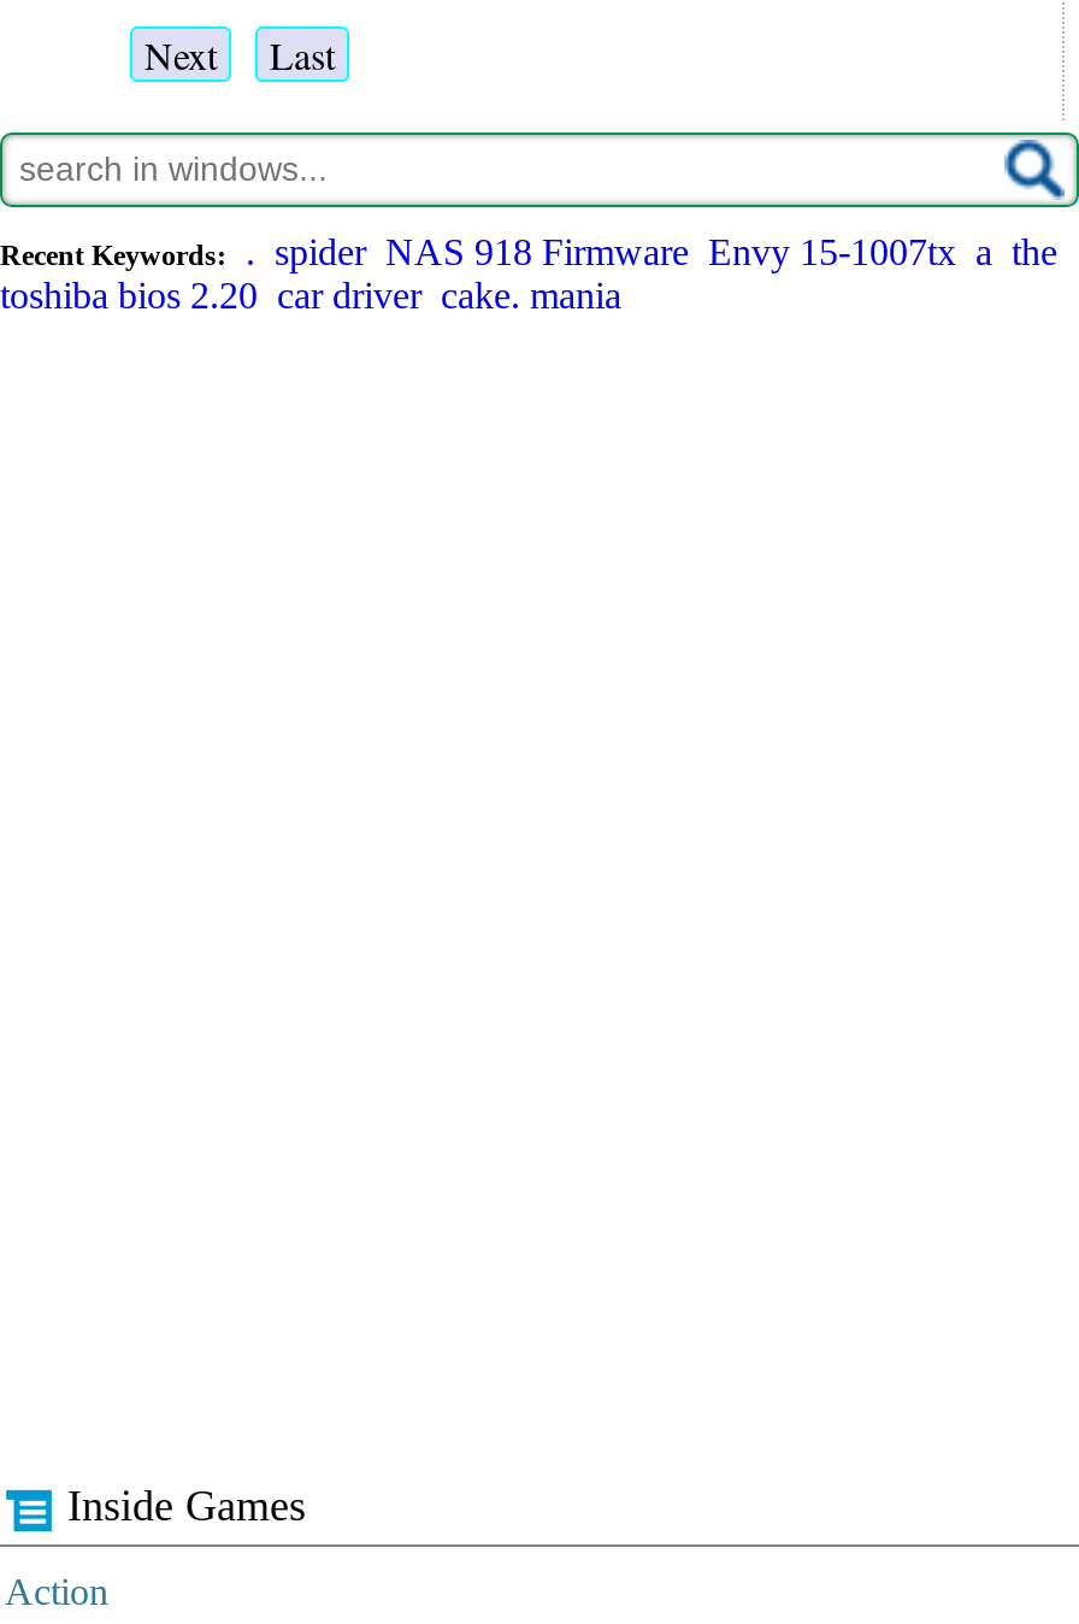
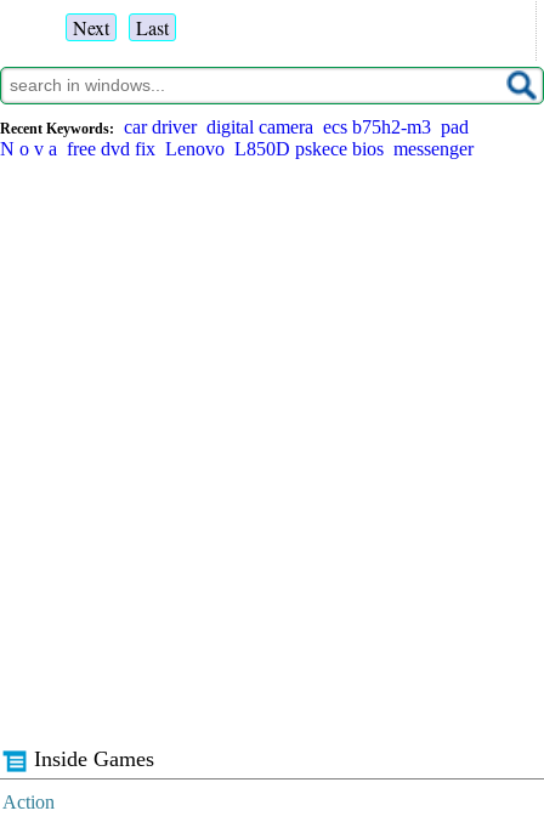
[0,231,1057,315] . spider NAS 918 Firmware Envy 15-1007tx a the | toshiba bios 2.20 car driver cake. mania -> [0,116,474,159] car driver digital camera ecs b75h2-m3 pad | N o v a free dvd fix Lenovo L850D pskece bios messenger

